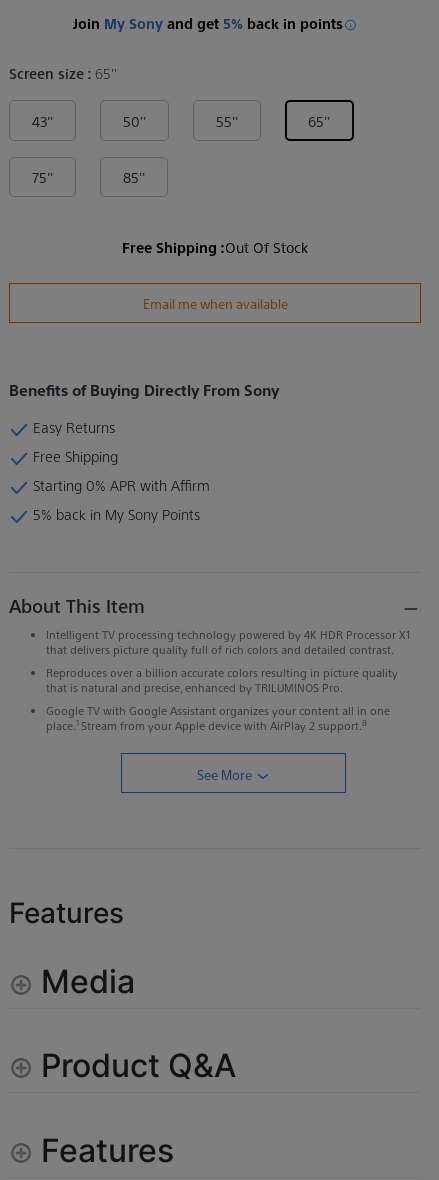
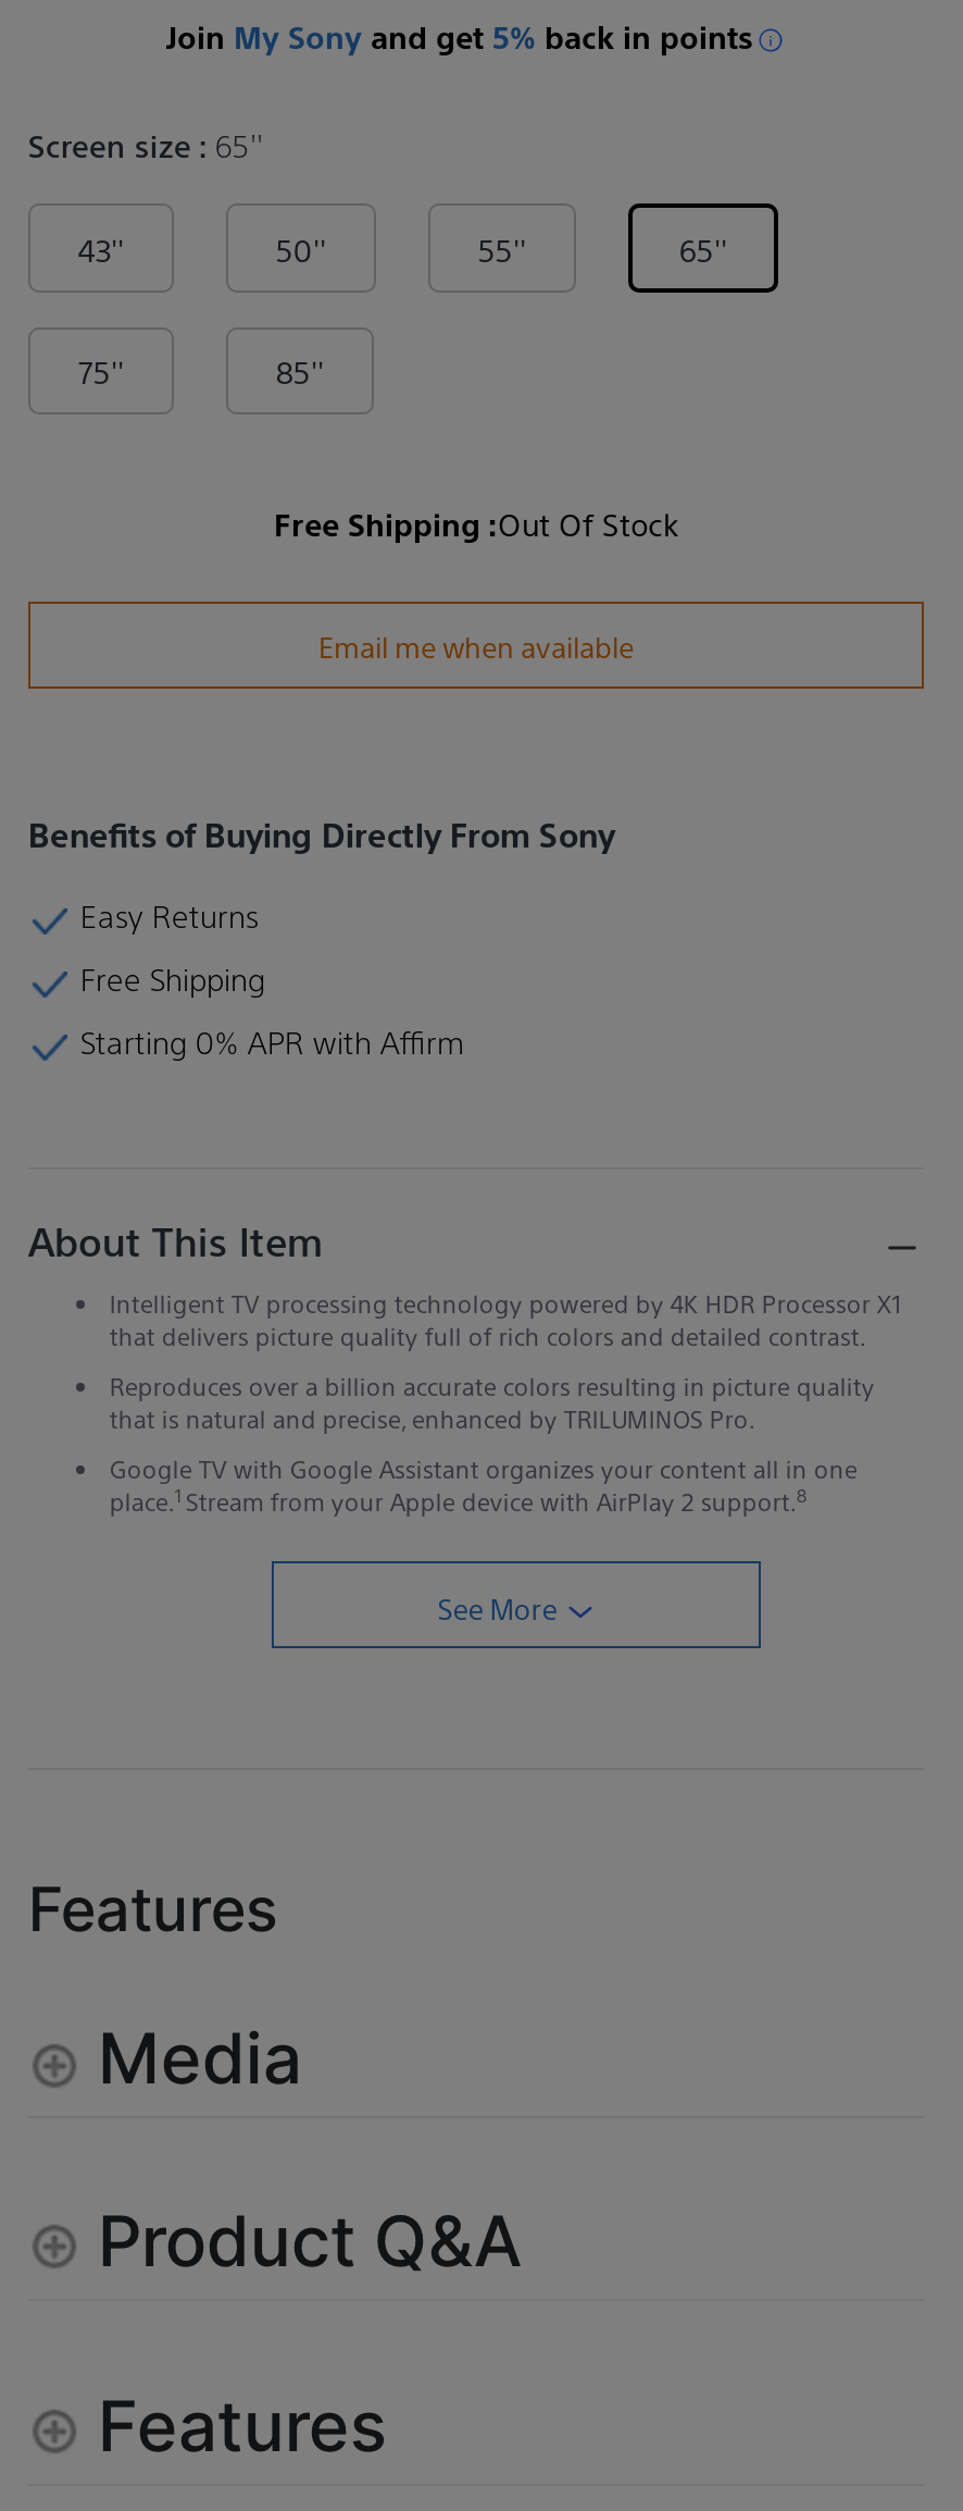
[29,505,200,523] 5% back in My Sony Points -> none

